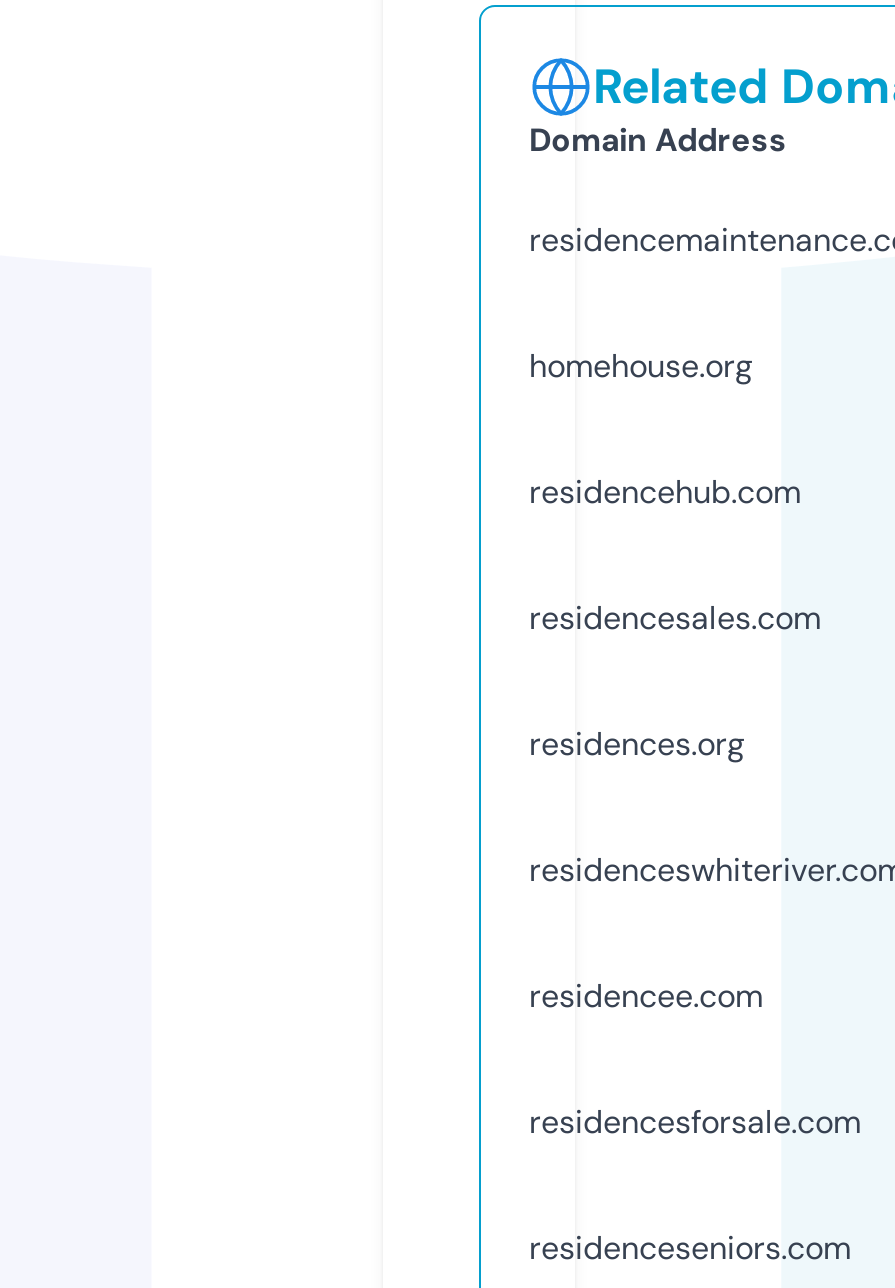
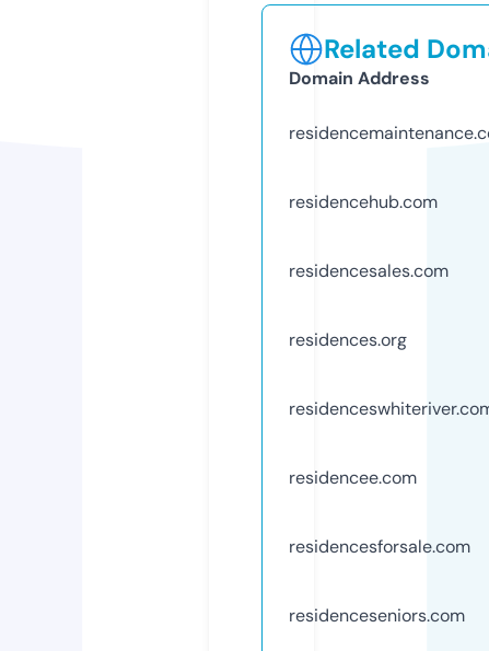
[529,345,753,387] homehouse.org -> none

